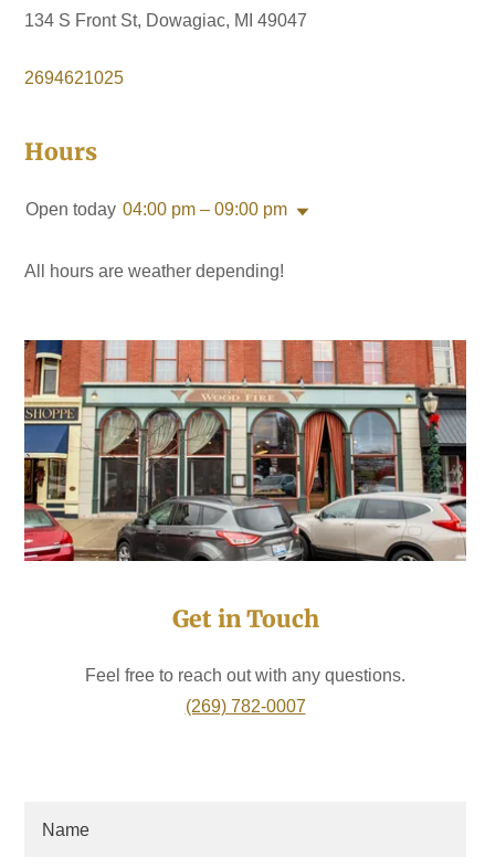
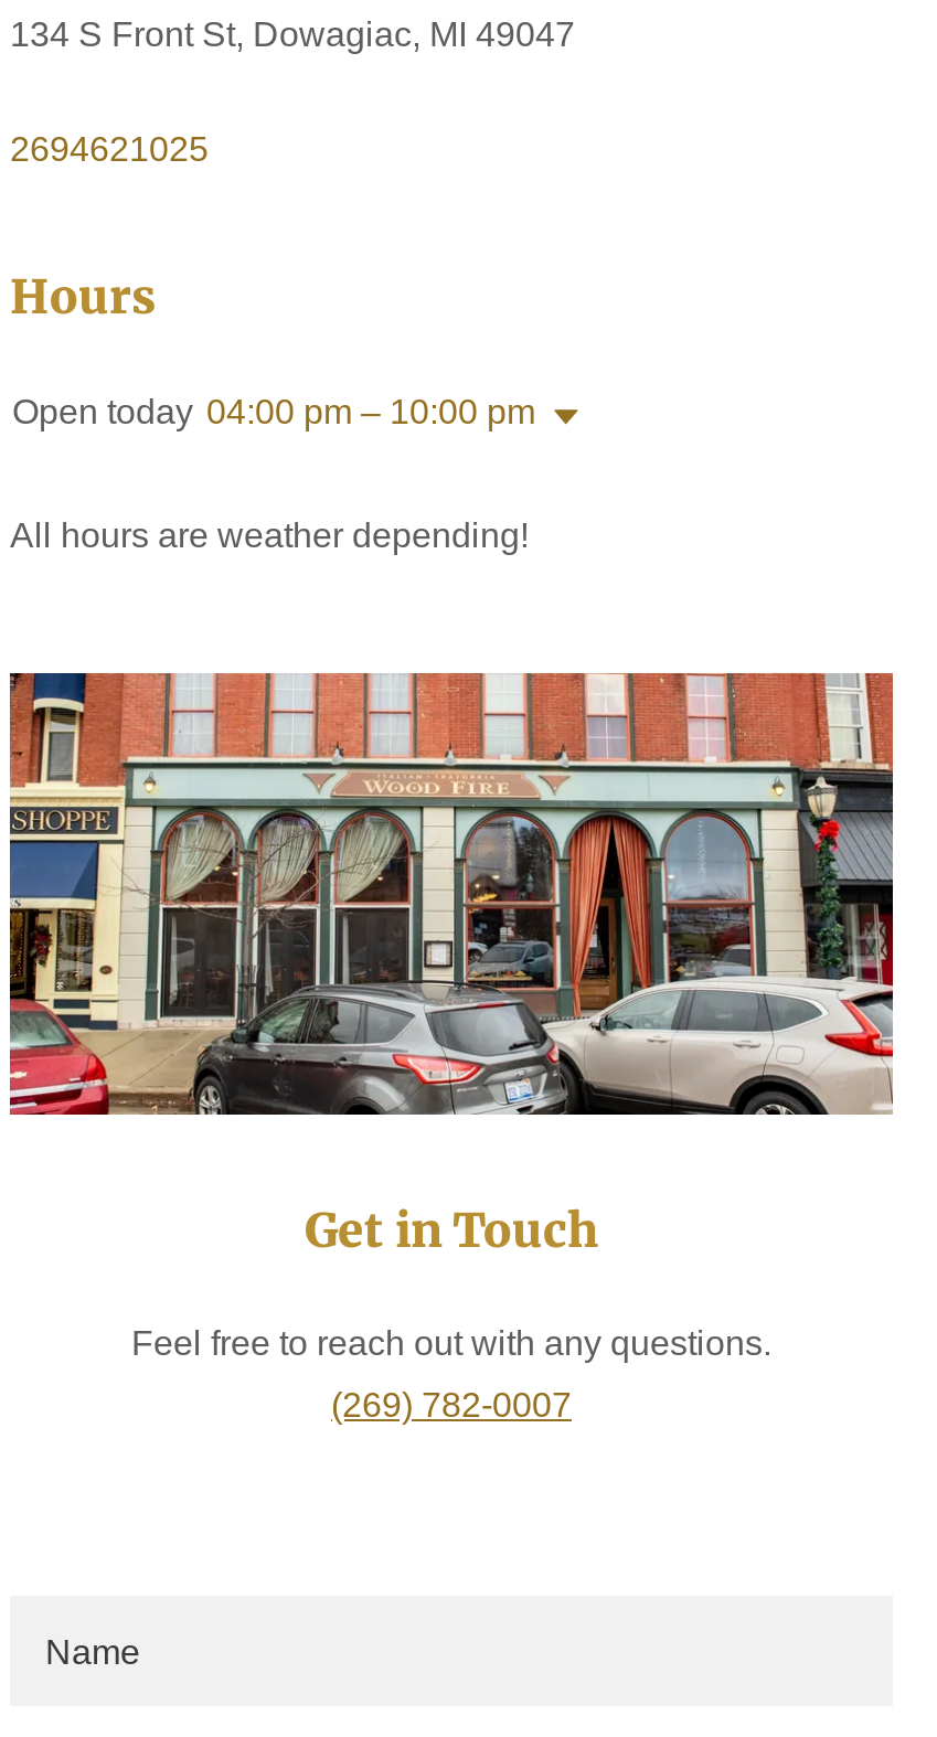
[25,200,287,219] Open today 04:00 pm – 09:00 pm -> [12,393,535,430] Open today 04:00 pm – 10:00 pm

